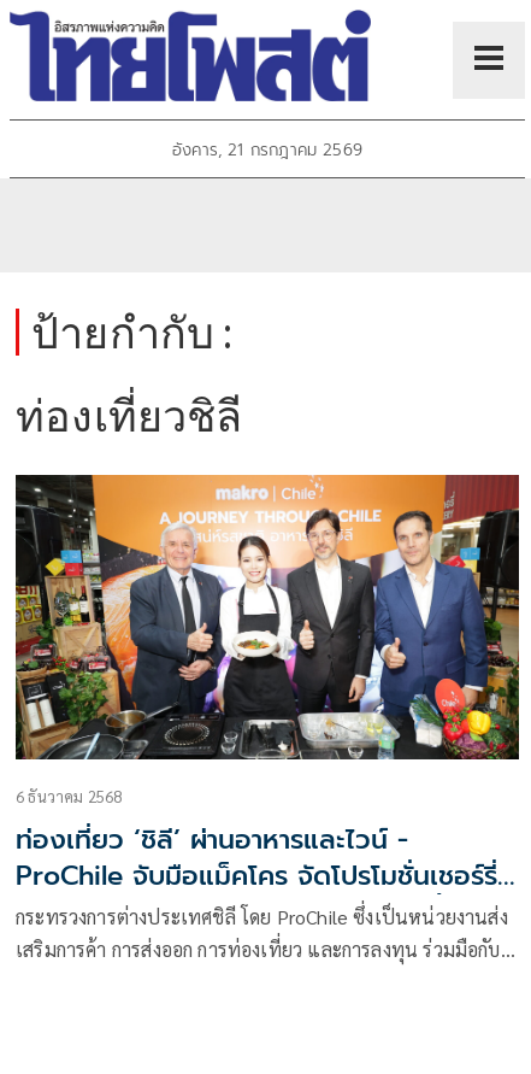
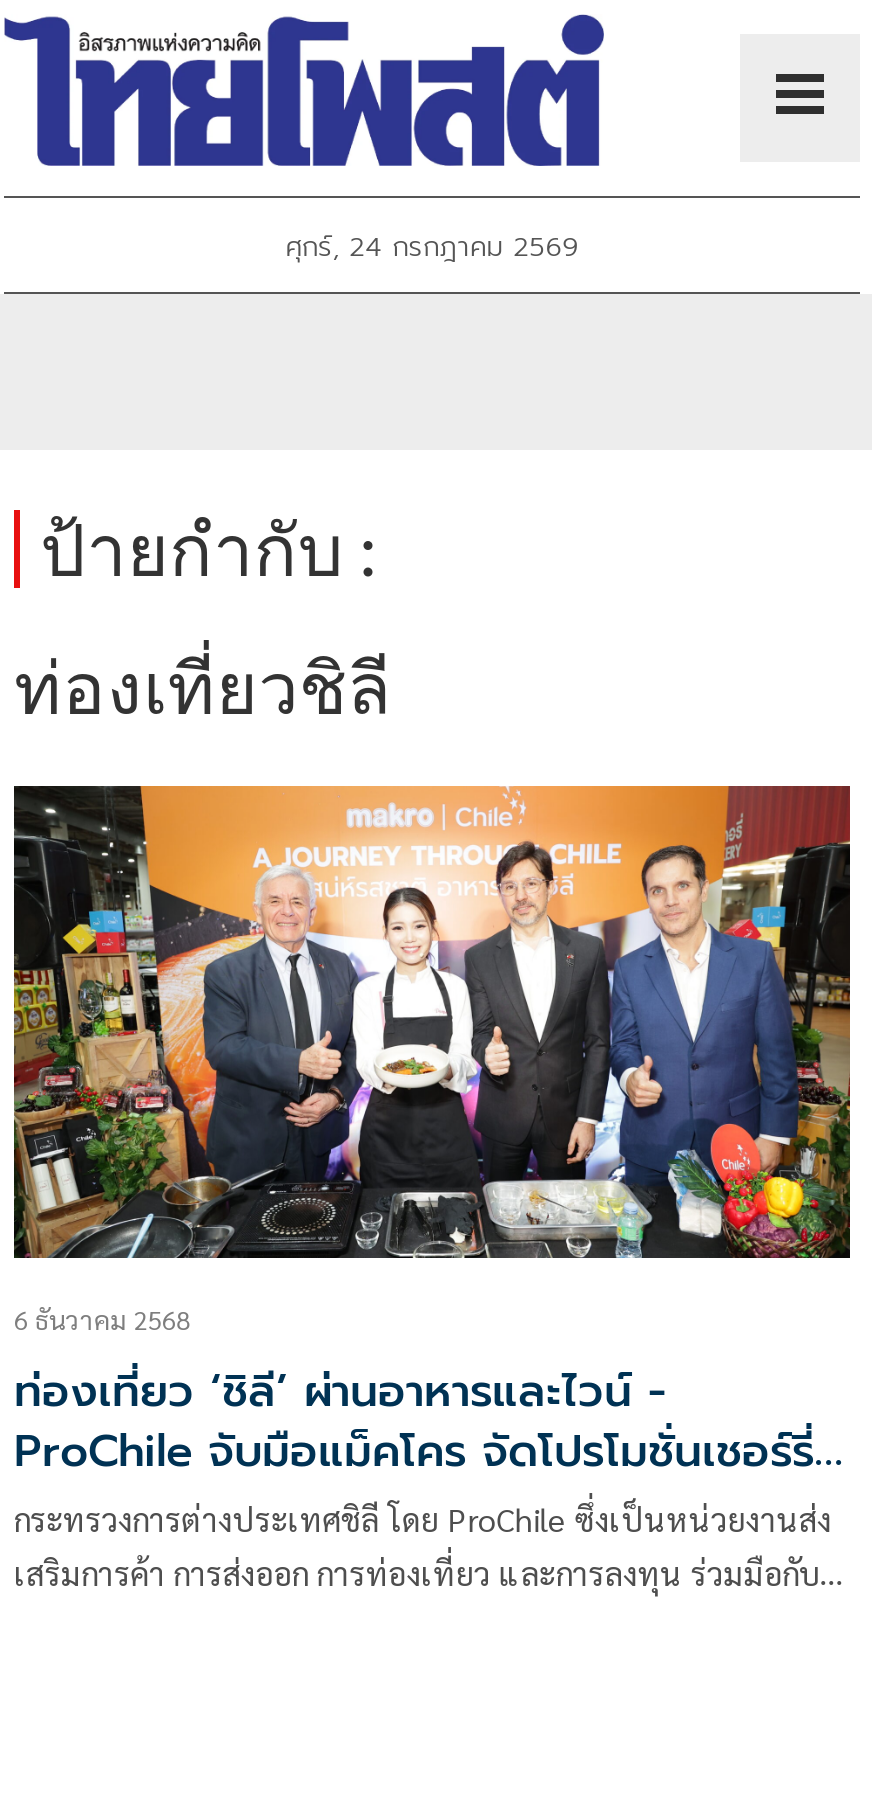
[172,138,362,163] อังคาร, 21 กรกฎาคม 2569 -> [285,227,579,269] ศุกร์, 24 กรกฎาคม 2569

